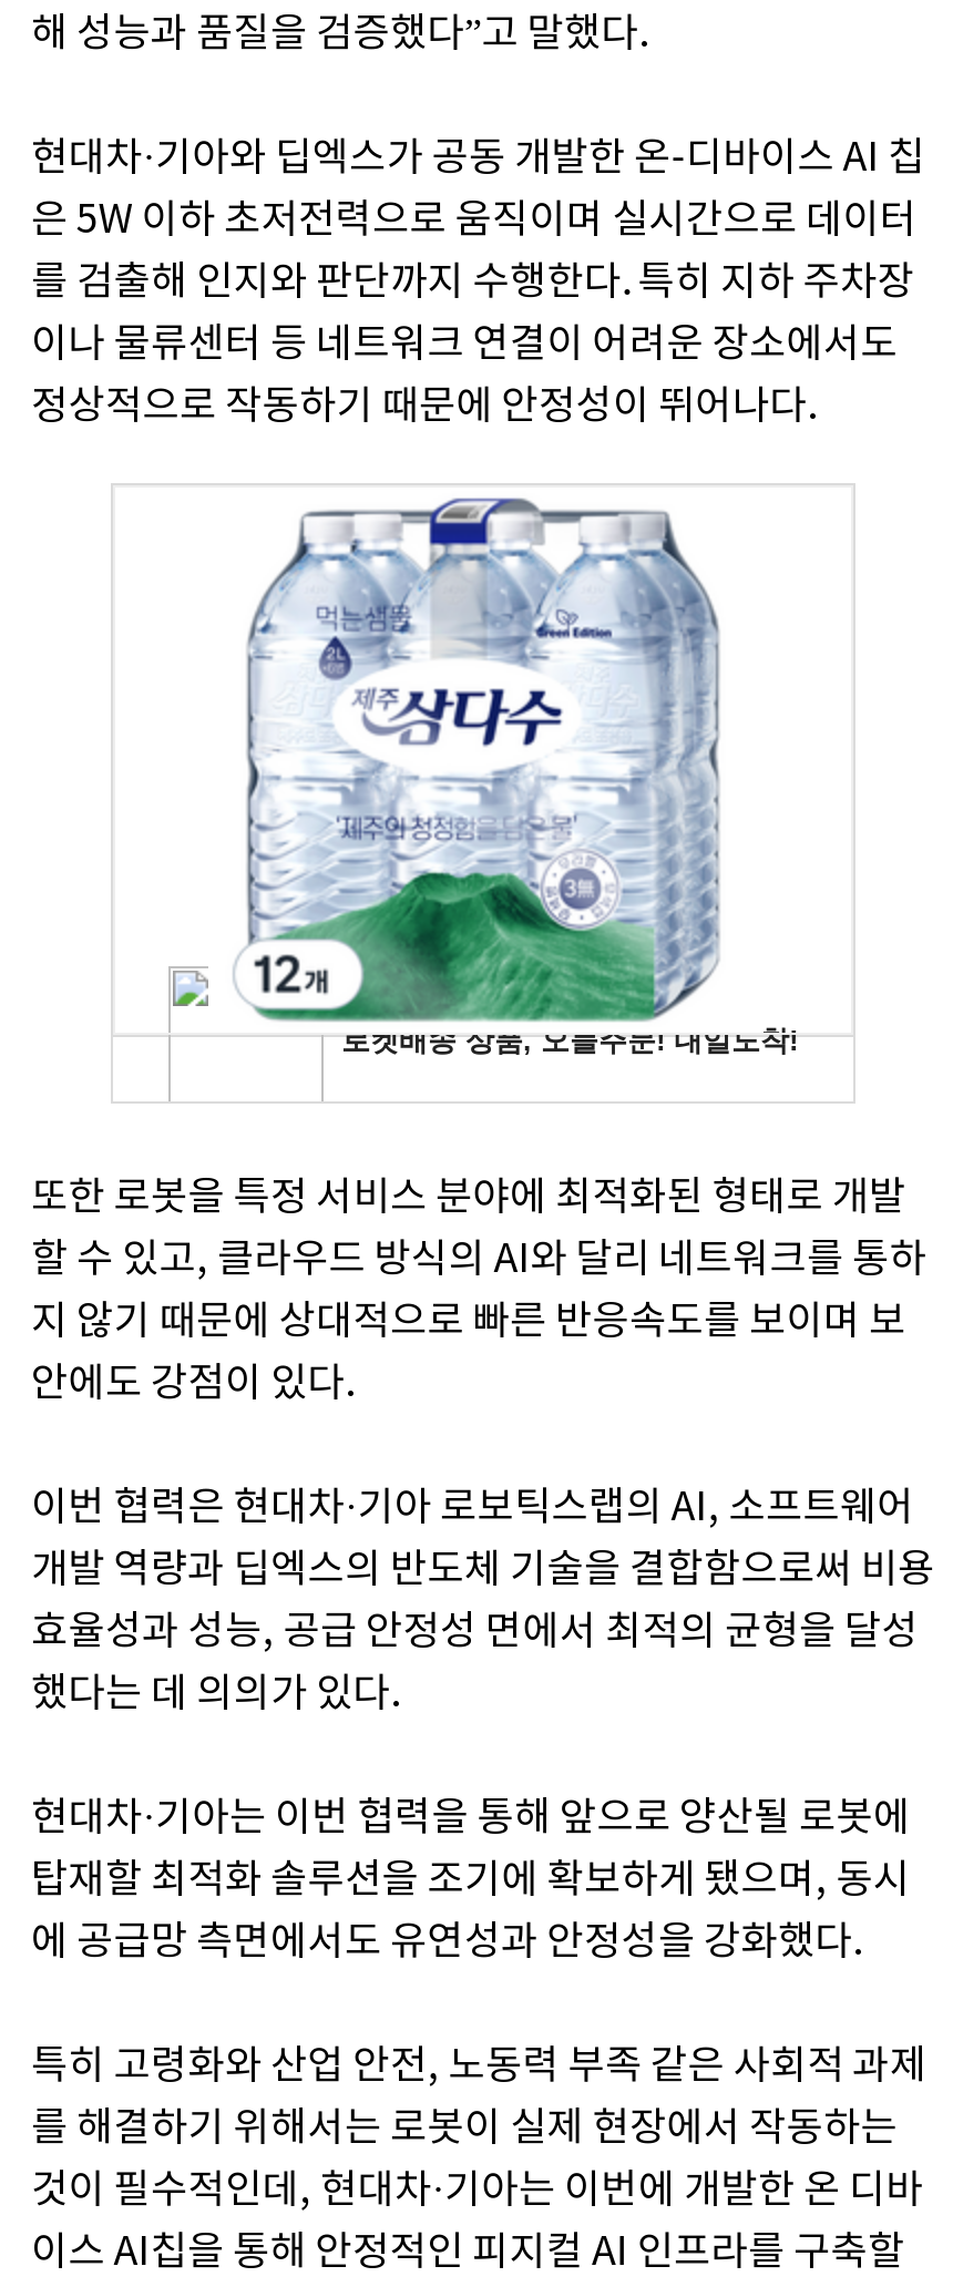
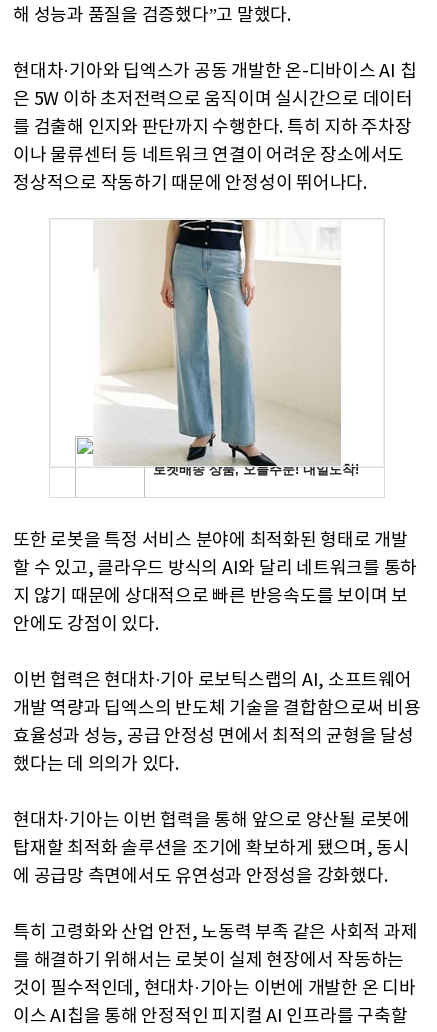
[211,488,758,1035] [image] -> [93,219,342,467] [image]

